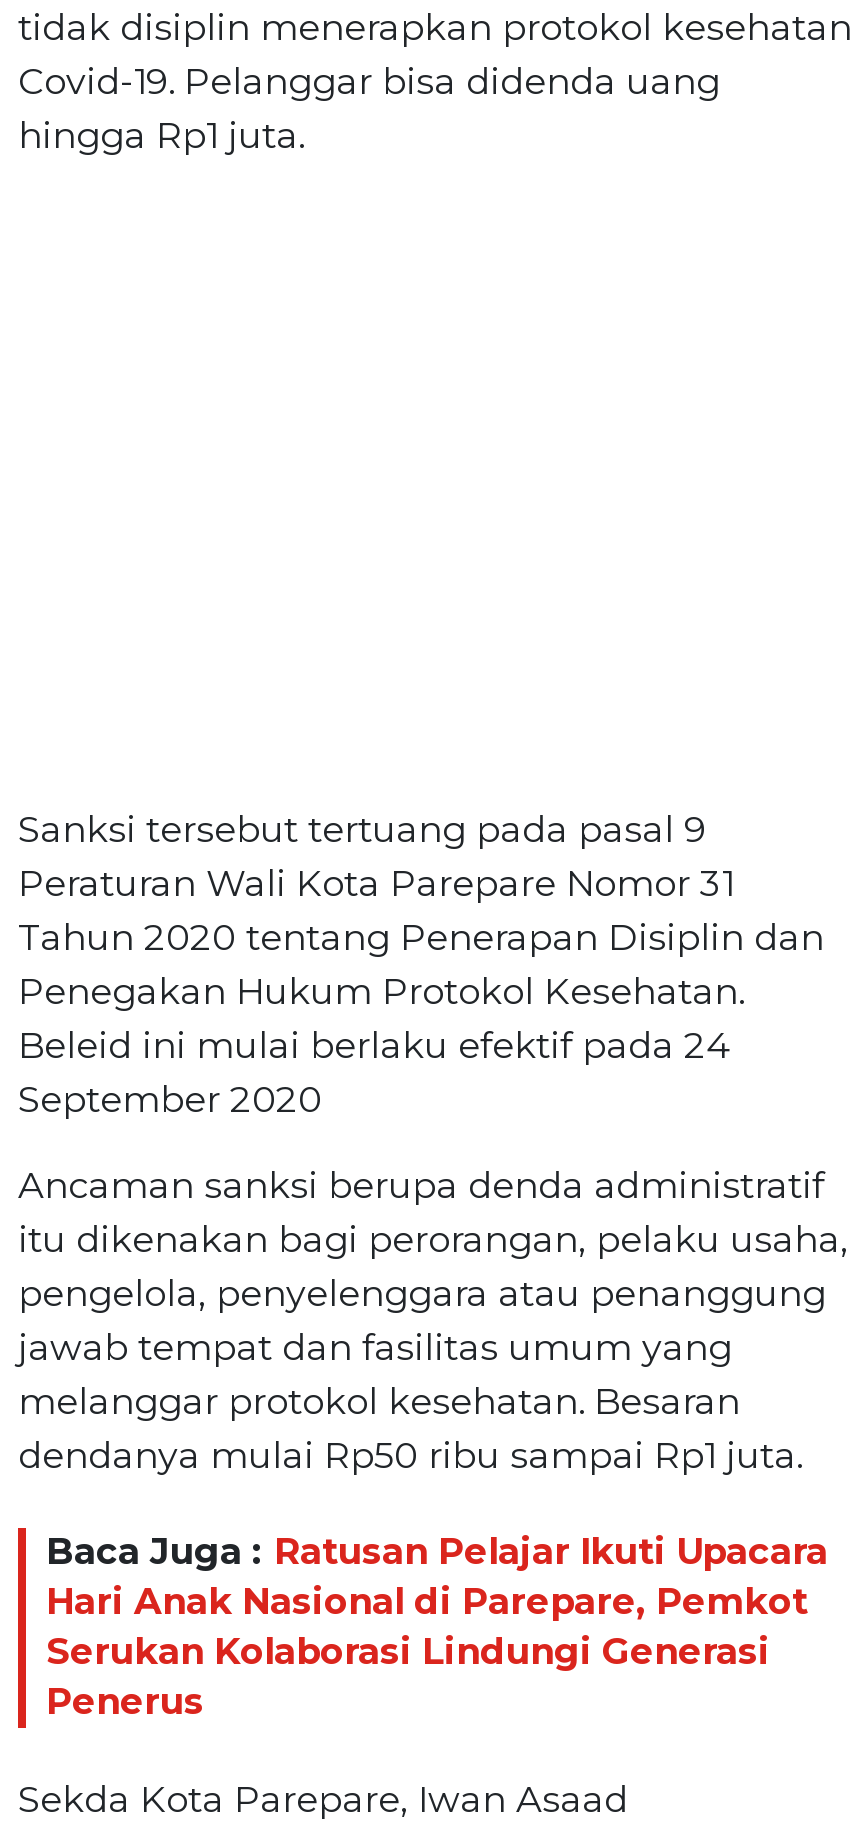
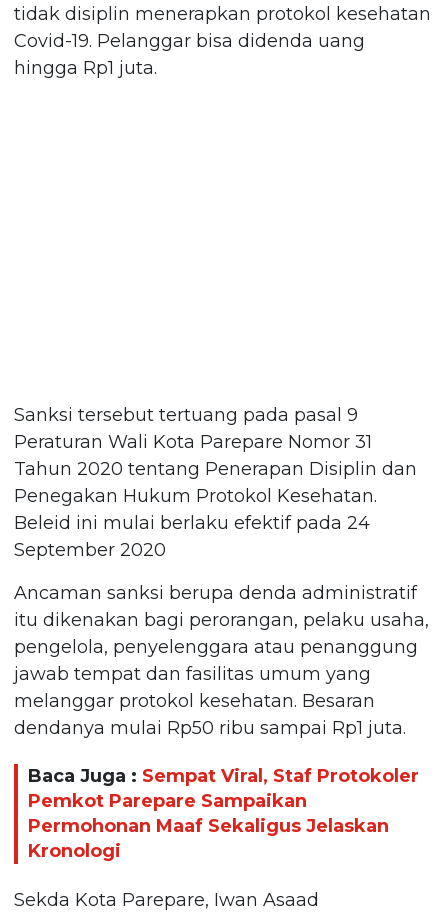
[46,1531,828,1725] Baca Juga : Ratusan Pelajar Ikuti Upacara | Hari Anak Nasional di Parepare, Pemkot | Serukan Kolaborasi Lindungi Generasi | Penerus -> [28,765,419,862] Baca Juga : Sempat Viral, Staf Protokoler | Pemkot Parepare Sampaikan | Permohonan Maaf Sekaligus Jelaskan | Kronologi

